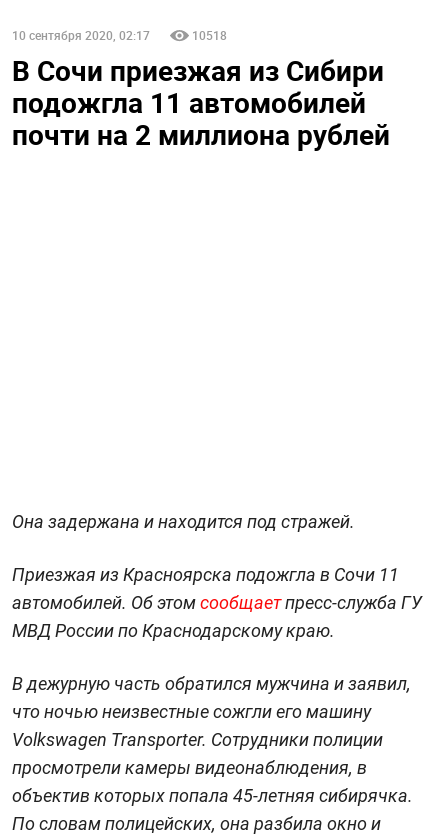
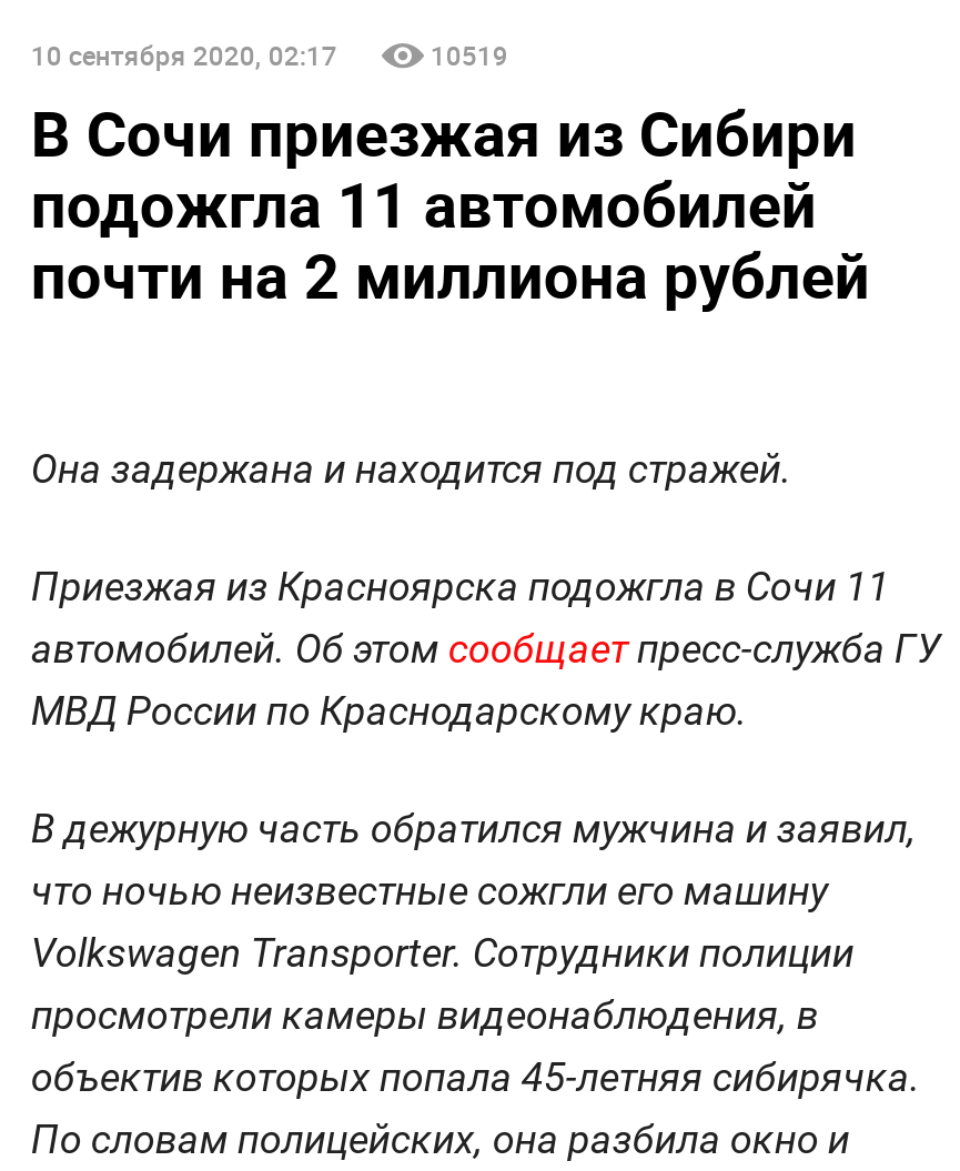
[192,27,227,43] 10518 -> [430,36,508,72] 10519

